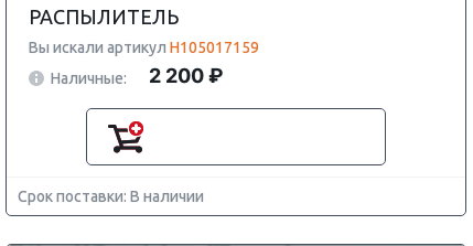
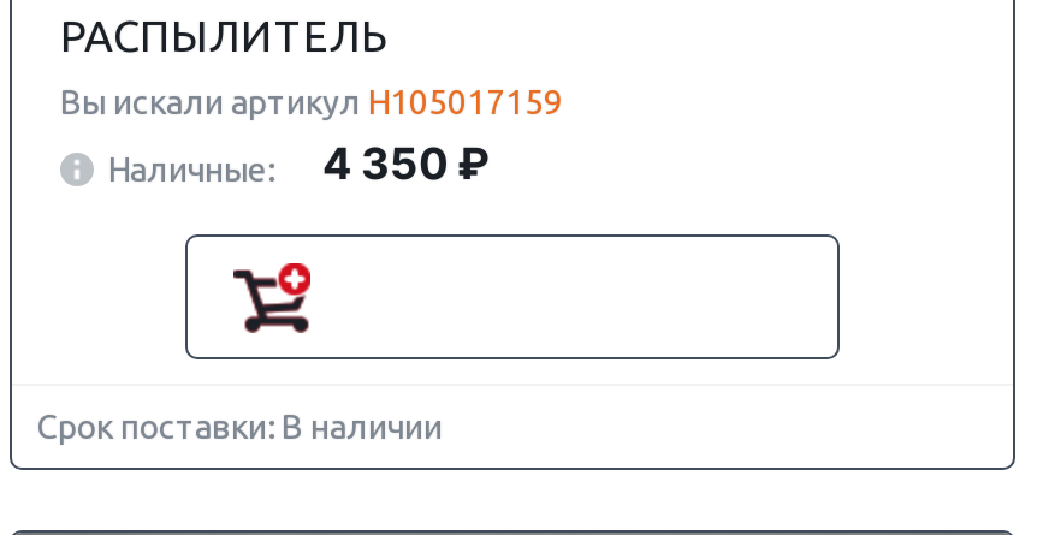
[51,64,223,87] Наличные: 2 200 ₽ -> [108,138,488,189] Наличные: 4 350 ₽

